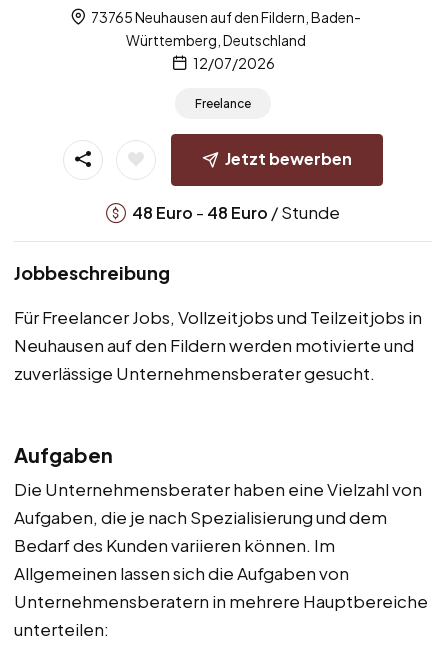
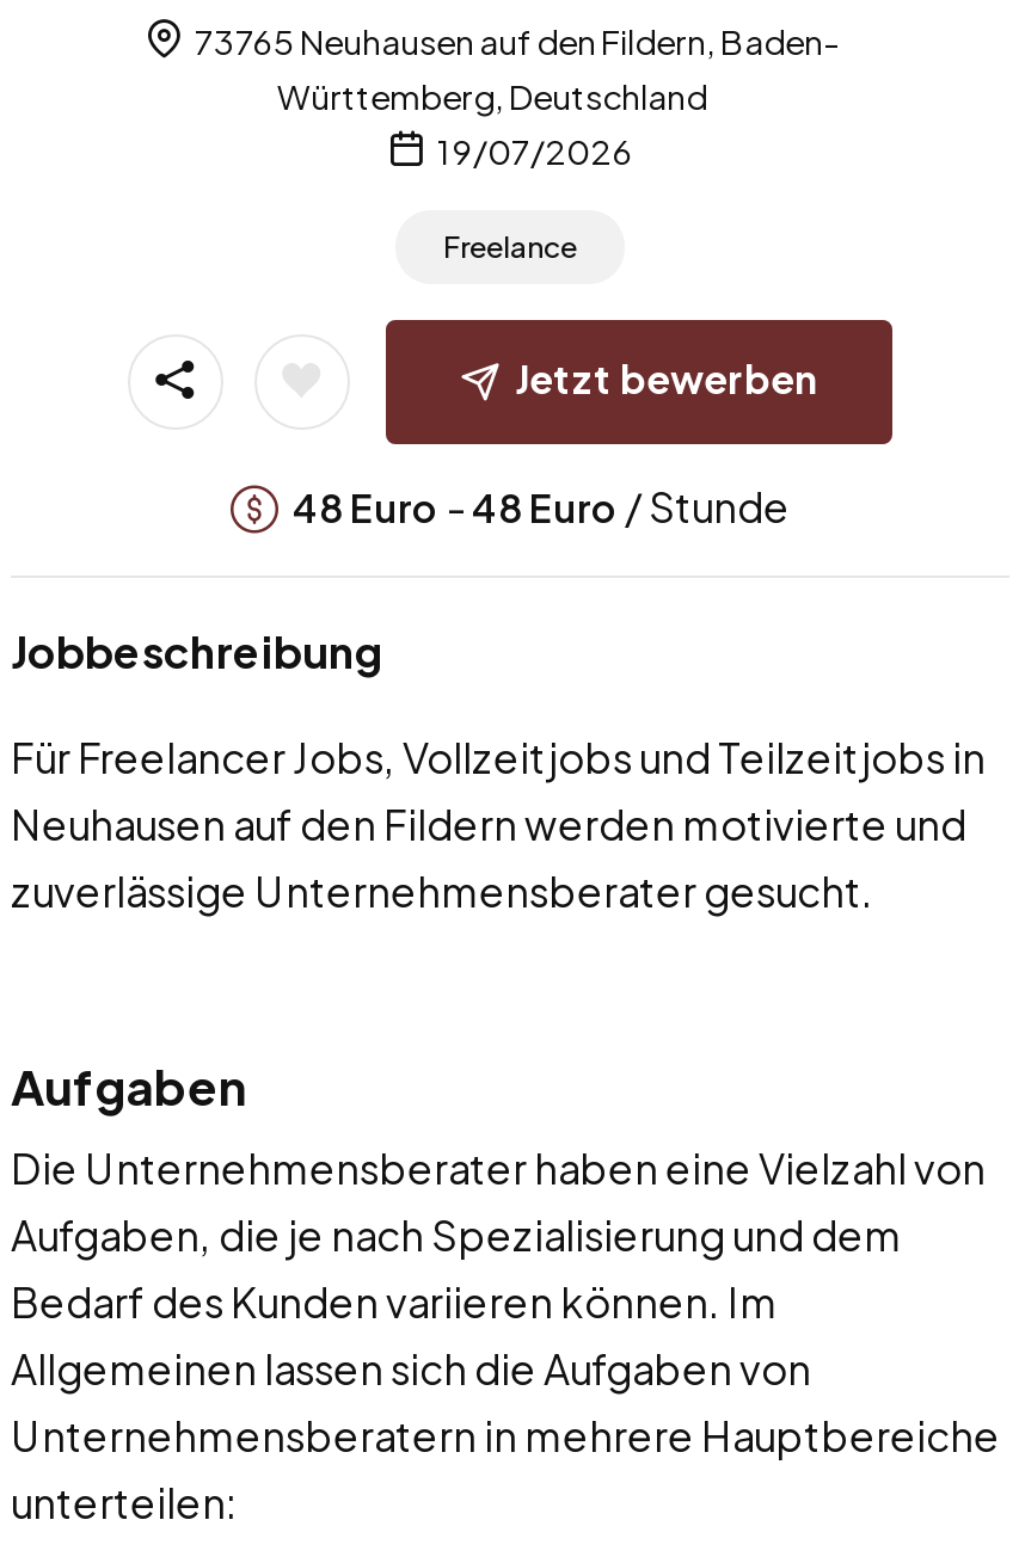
[190,54,274,72] 12/07/2026 -> [432,128,633,171] 19/07/2026

